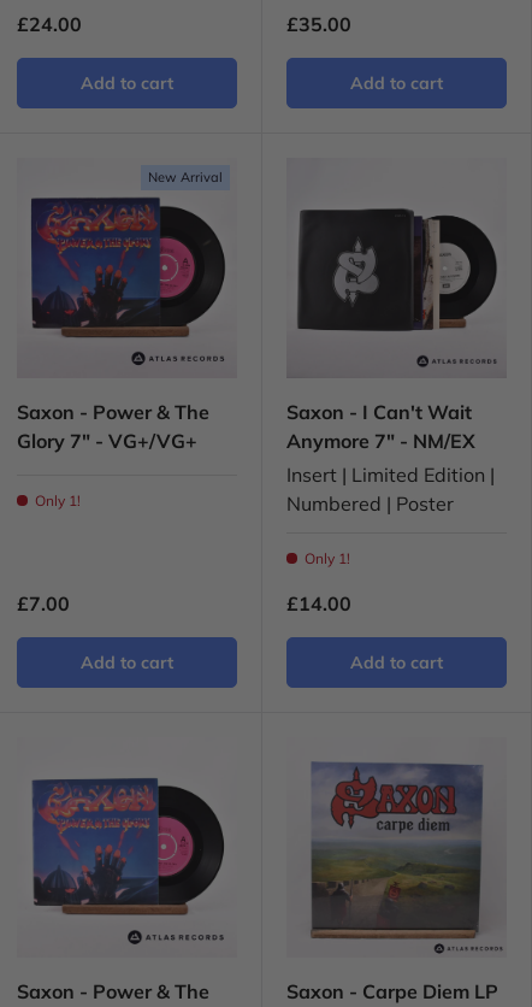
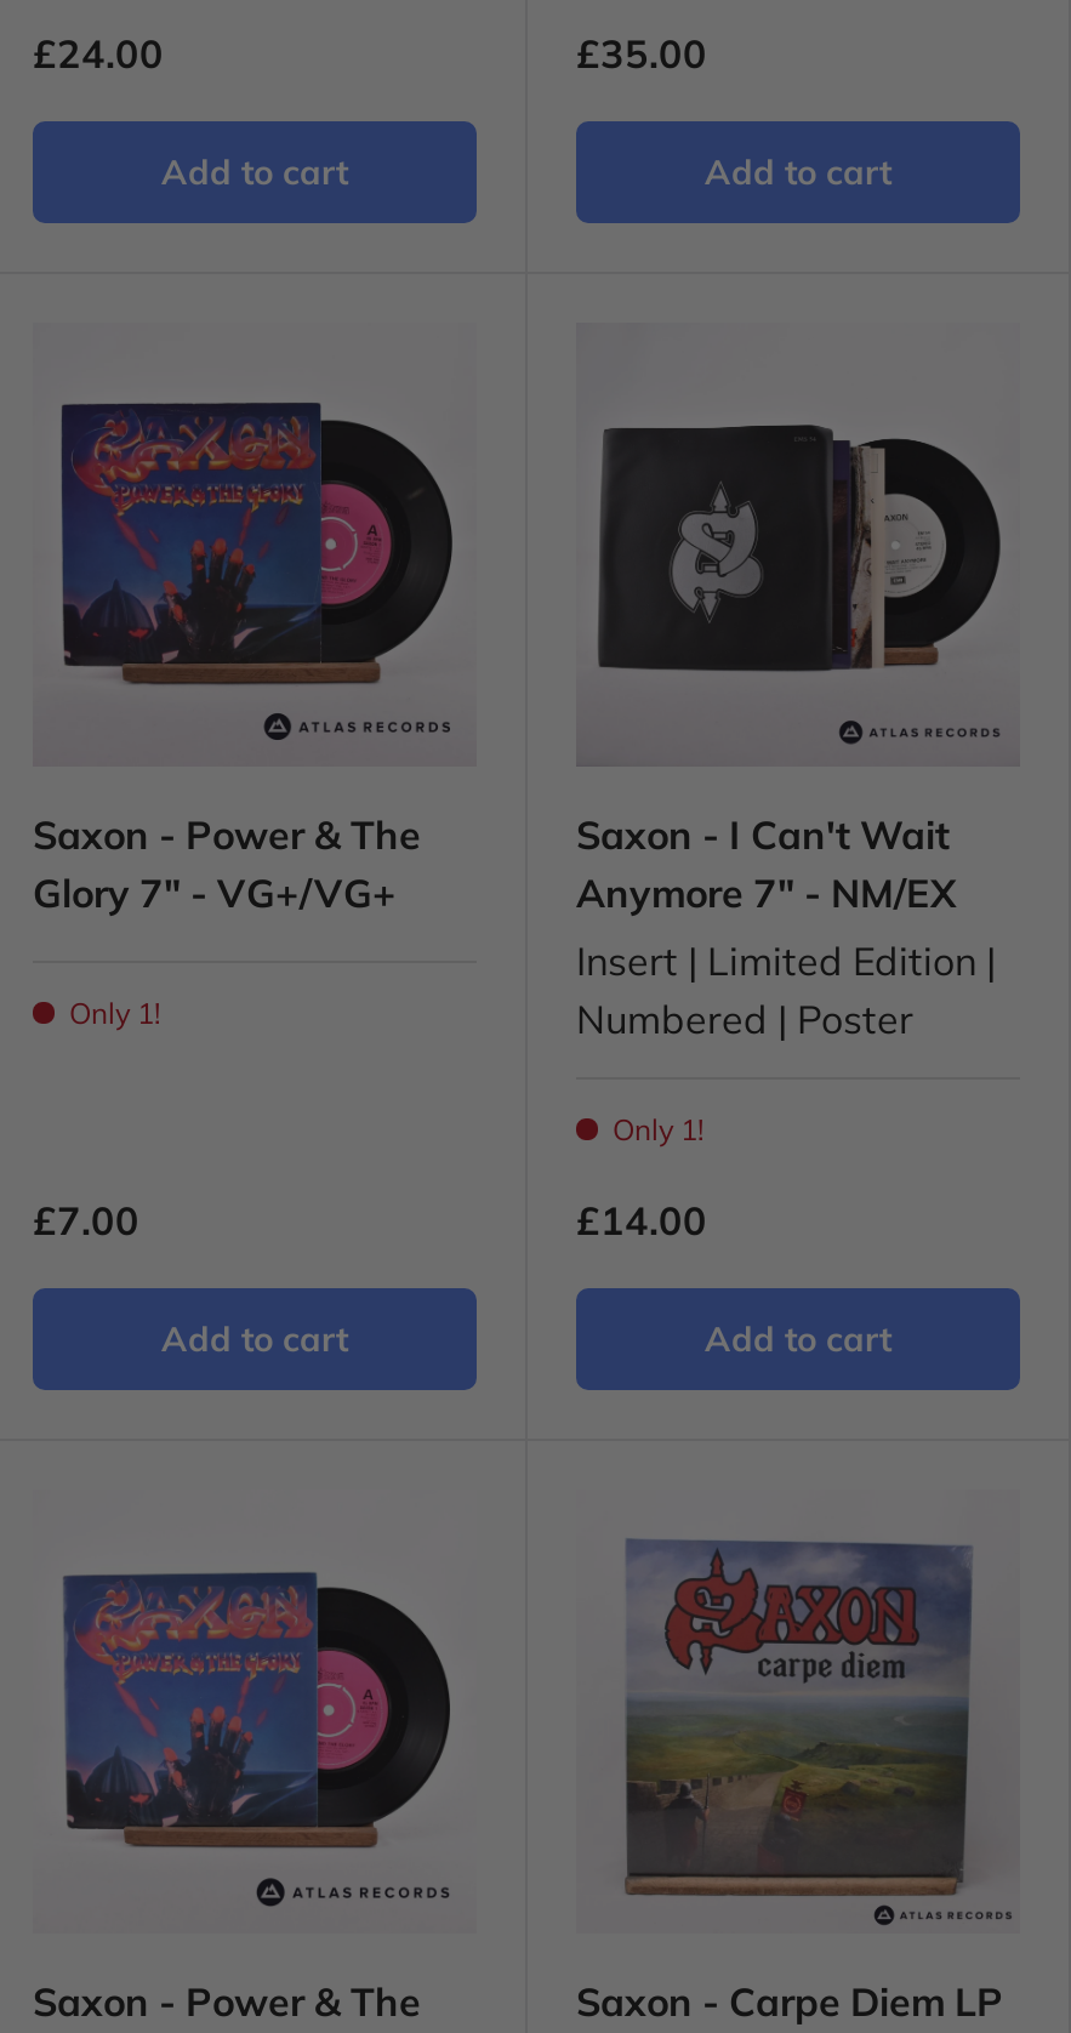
[148,169,223,185] New Arrival -> none

